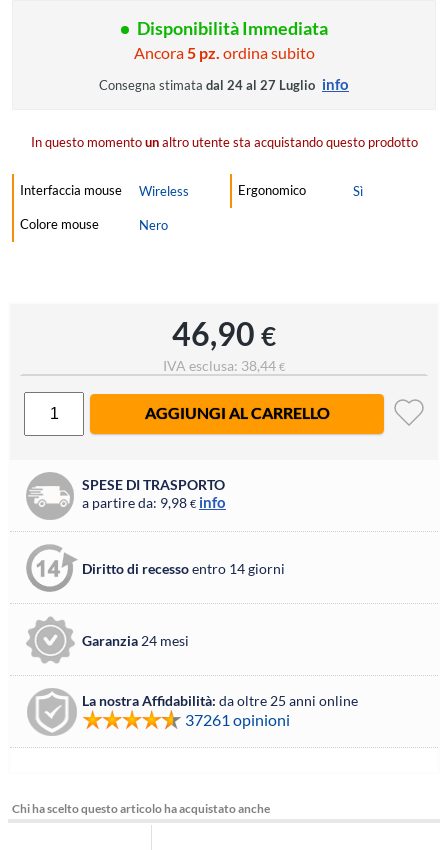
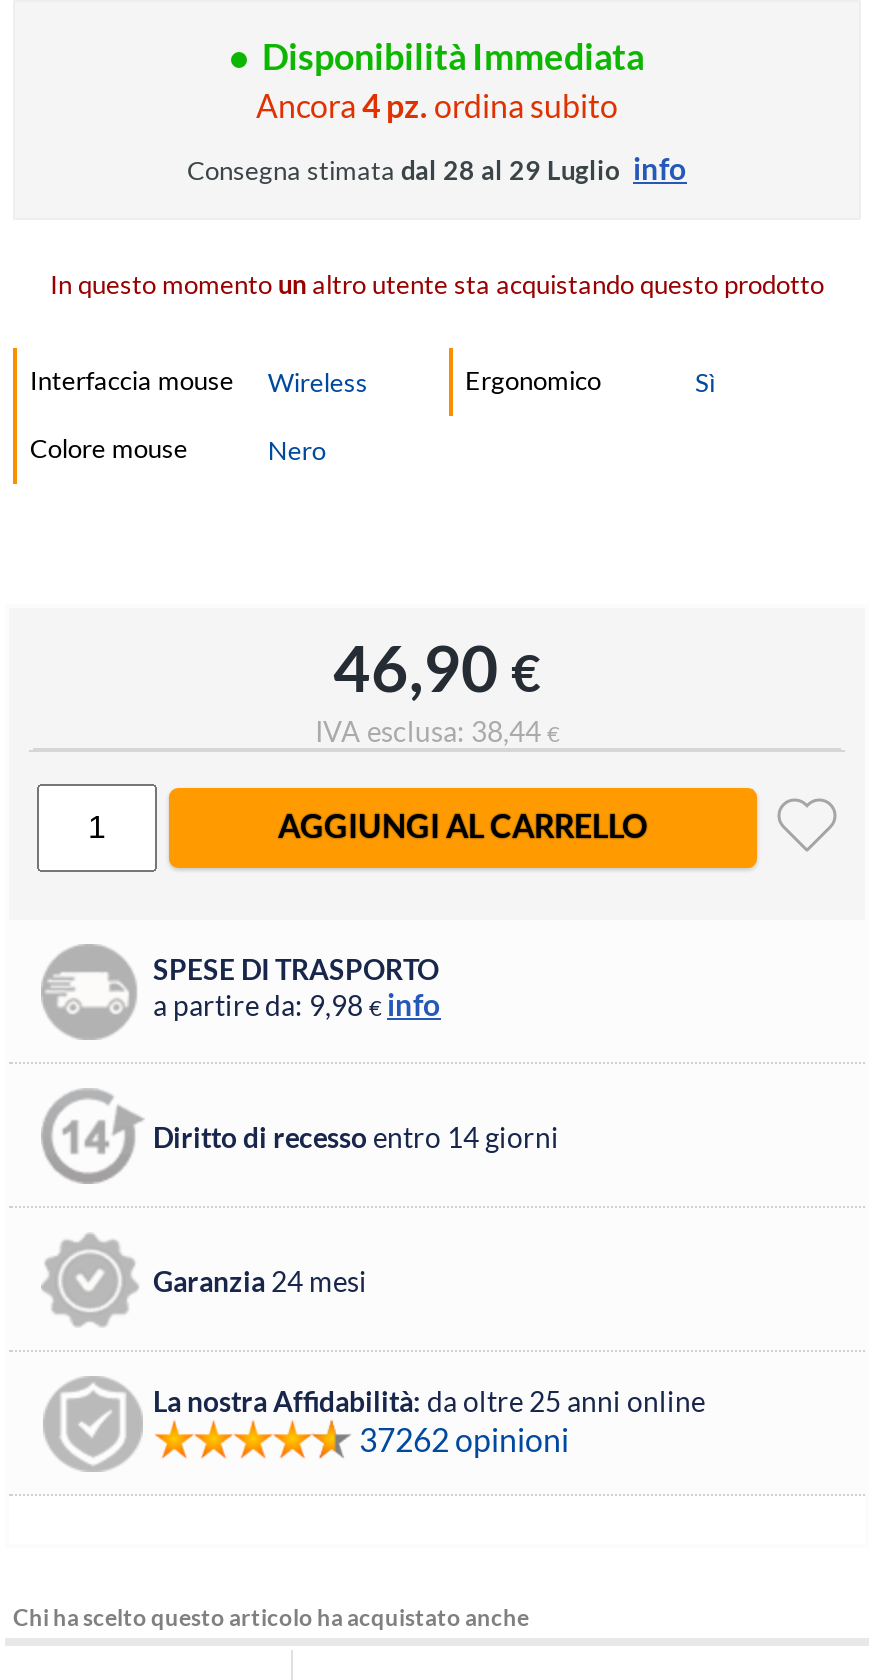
[133,43,314,62] Ancora 5 pz. ordina subito -> [256,86,618,124] Ancora 4 pz. ordina subito
[99,75,349,93] Consegna stimata dal 24 al 27 Luglio info -> [187,150,687,186] Consegna stimata dal 28 al 29 Luglio info
[185,710,290,729] 37261 opinioni -> [359,1420,569,1458] 37262 opinioni

